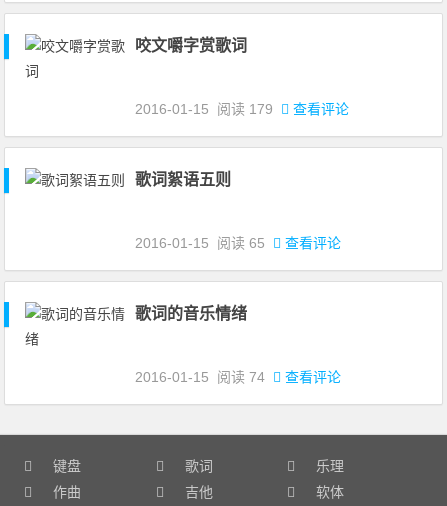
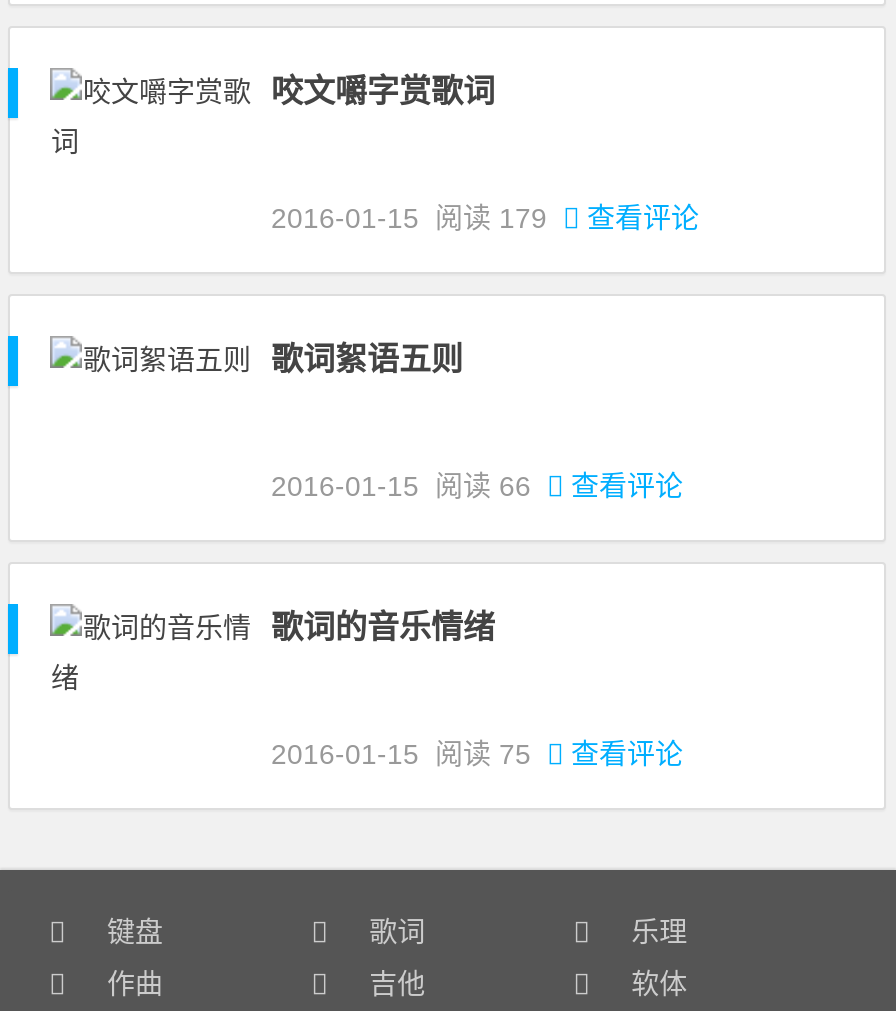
[135,235,341,251] 2016-01-15 阅读65 查看评论 -> [271,469,683,501] 2016-01-15 阅读66 查看评论
[135,369,341,385] 2016-01-15 阅读74 查看评论 -> [271,737,683,769] 2016-01-15 阅读75 查看评论

